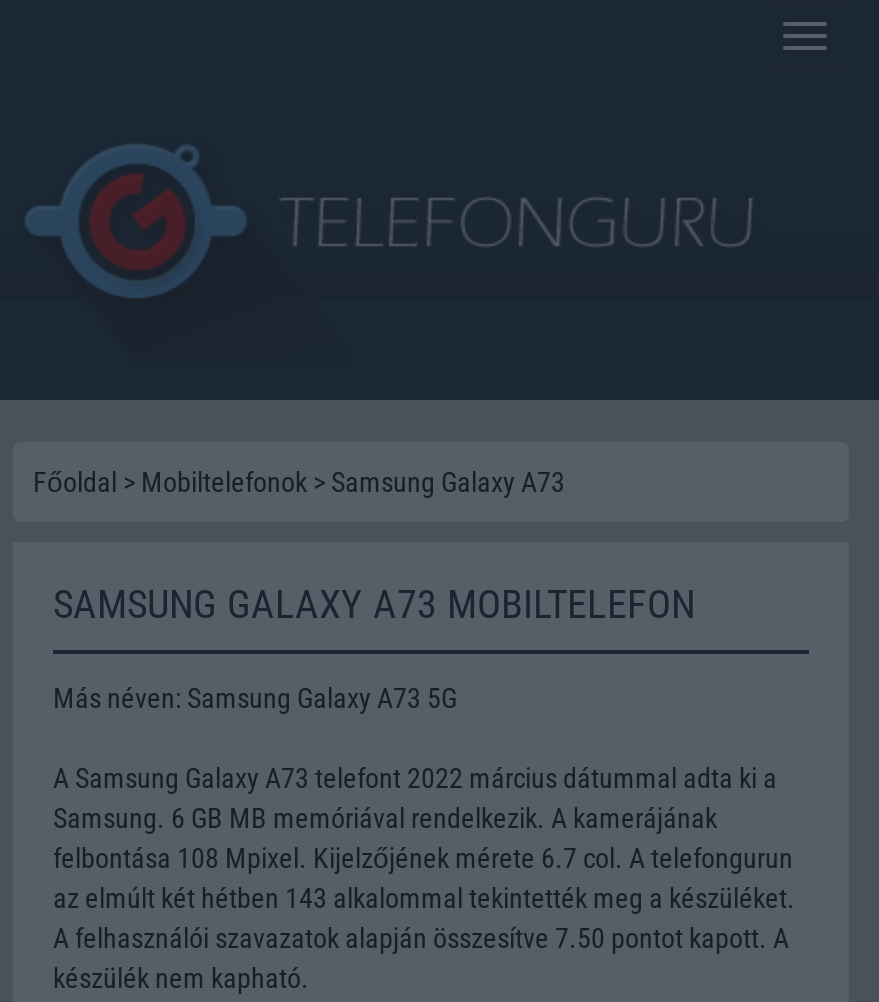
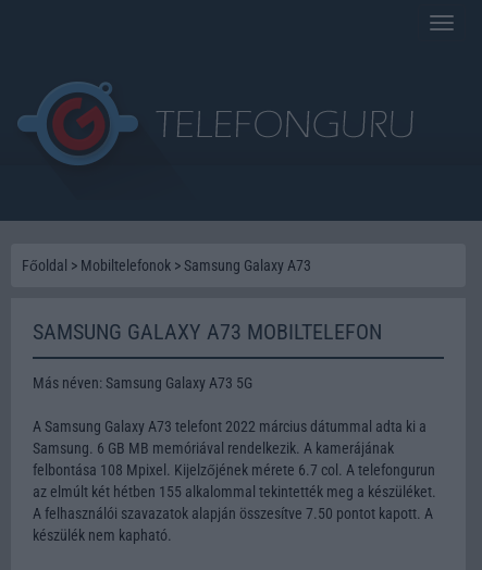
[53,882,795,914] az elmúlt két hétben 143 alkalommal tekintették meg a készüléket. -> [33,483,436,500] az elmúlt két hétben 155 alkalommal tekintették meg a készüléket.

